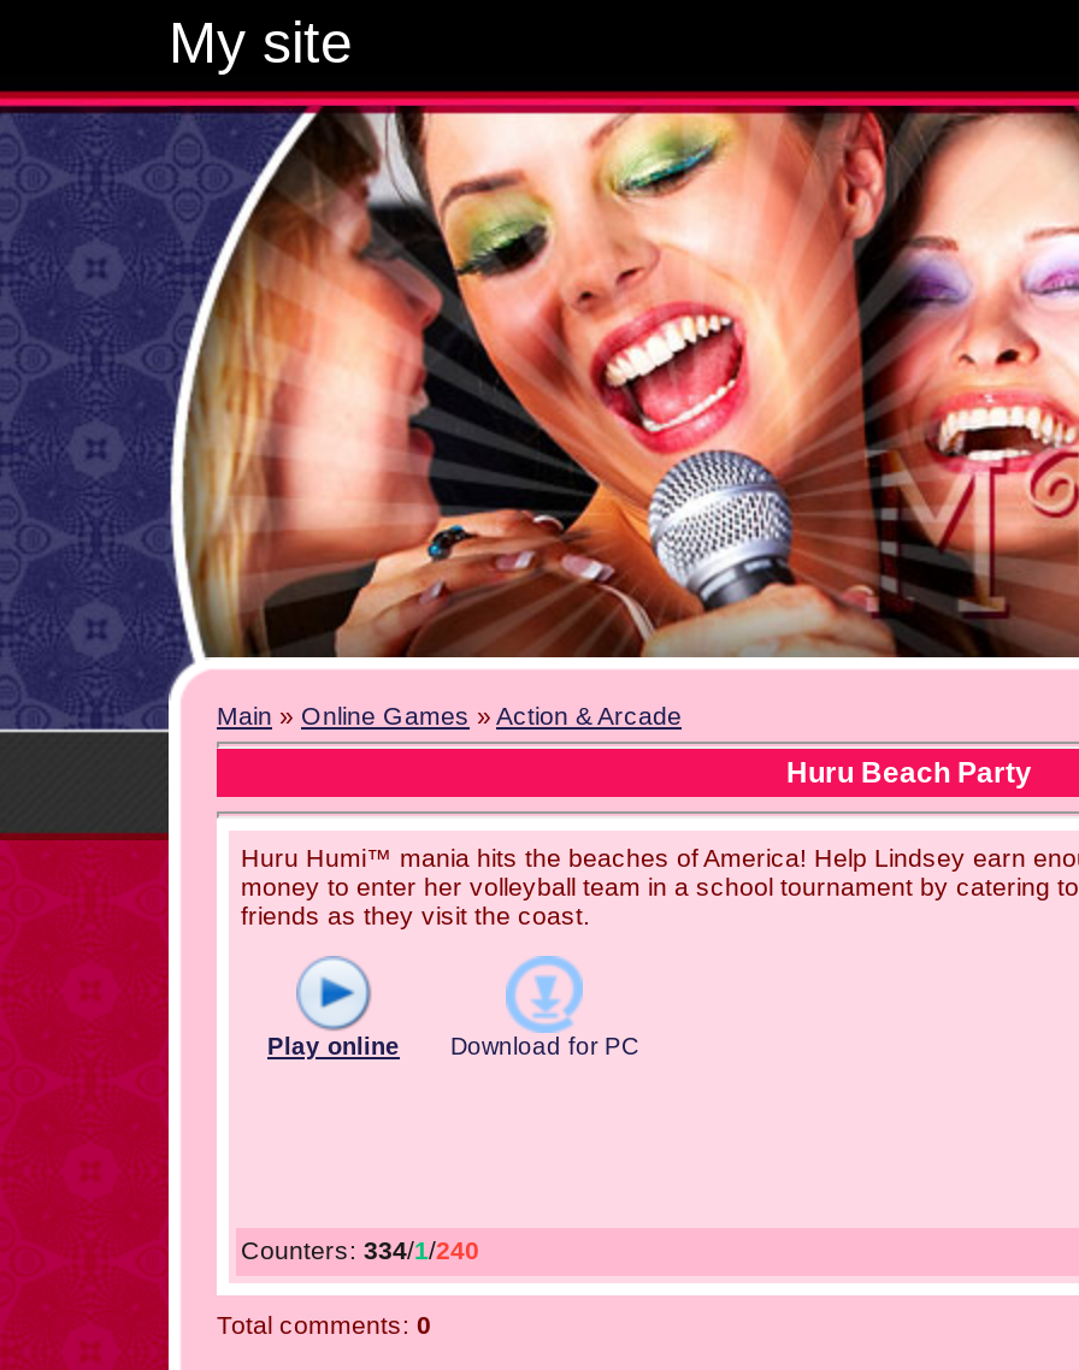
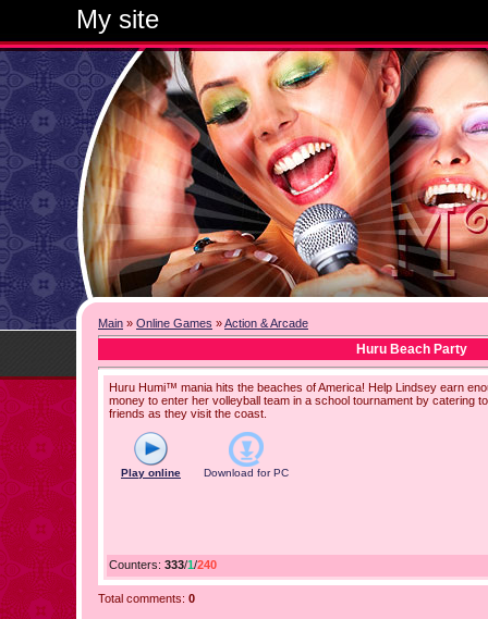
[241,1234,479,1263] Counters: 334/1 / 240 -> [109,558,217,571] Counters: 333/1 / 240

